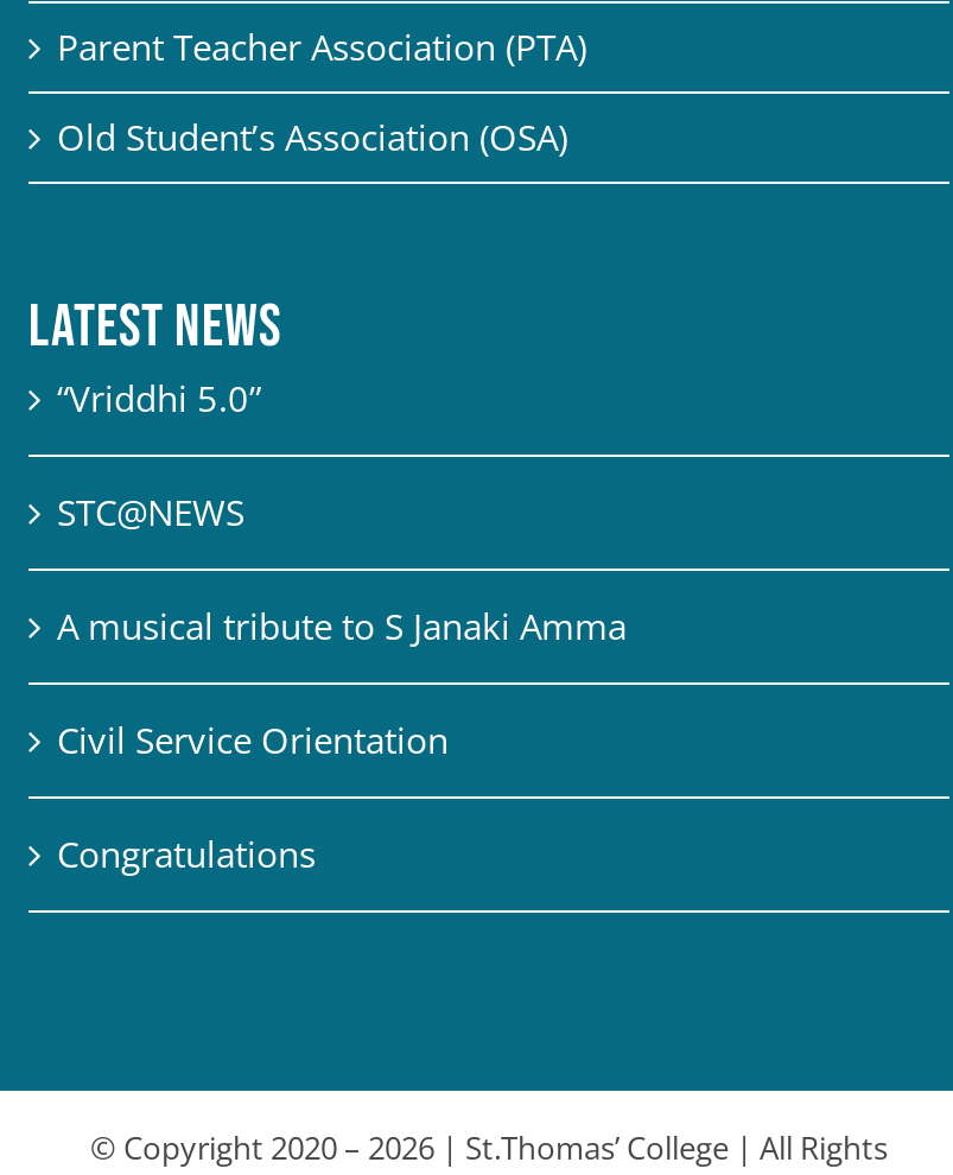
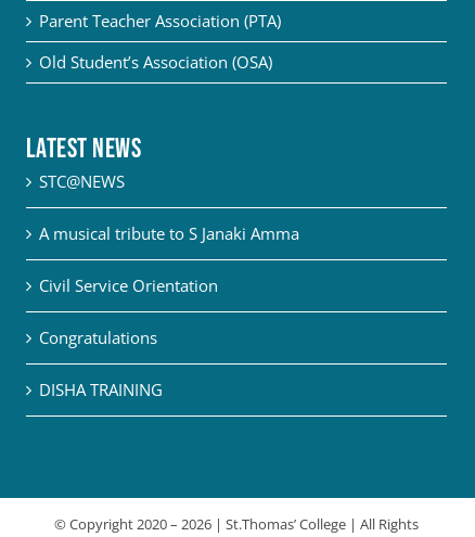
[57,374,261,421] “Vriddhi 5.0” -> none
moved [57,488,627,877] -> [39,171,299,349]: STC@NEWS | A musical tribute to S Janaki Amma | Civil Service Orientation | Congratulations
none -> [39,379,163,401] DISHA TRAINING

